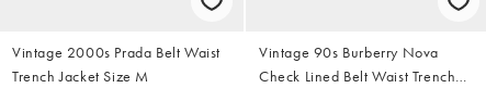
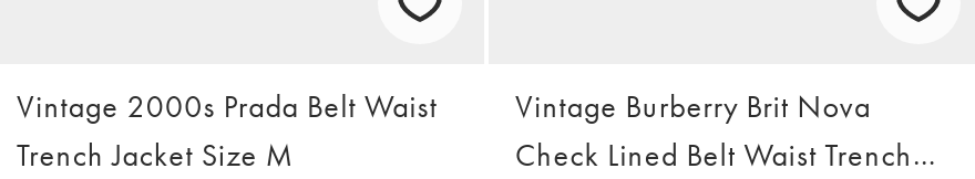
[259,42,439,62] Vintage 90s Burberry Nova -> [515,86,871,125] Vintage Burberry Brit Nova

